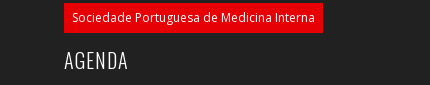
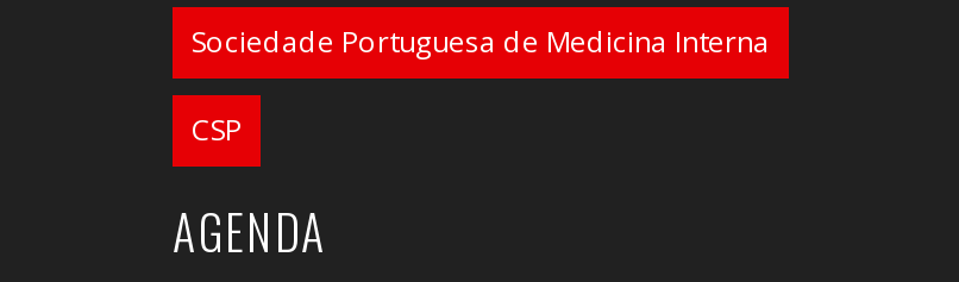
none -> [192,109,242,149] CSP

